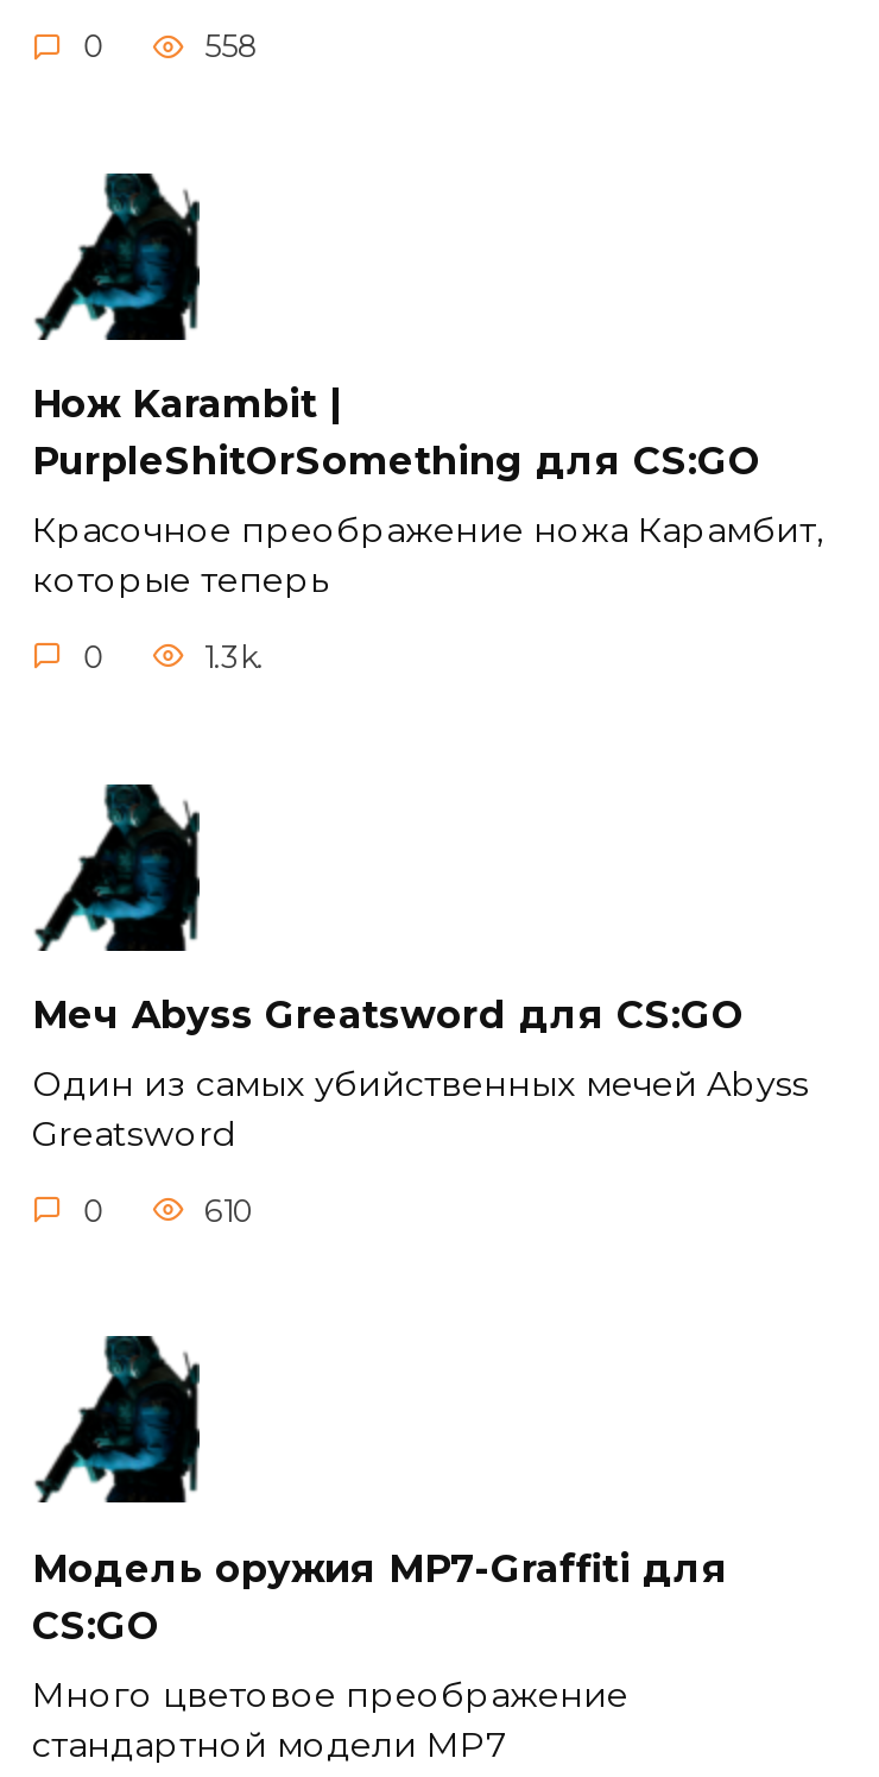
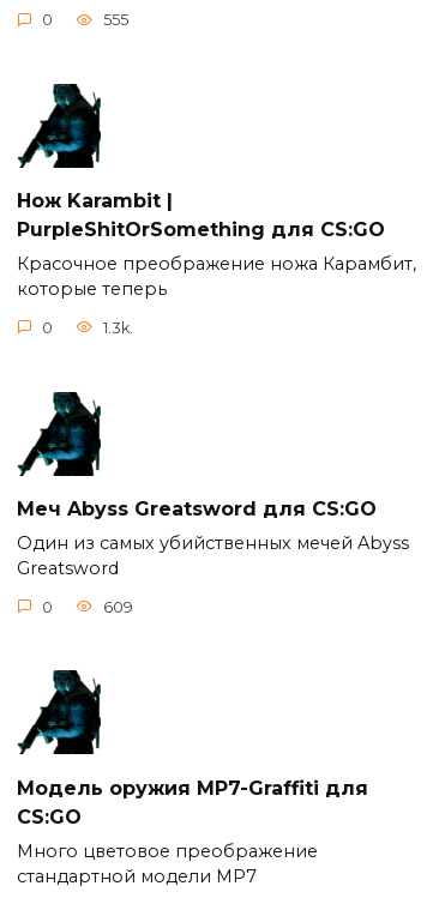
[204,29,259,64] 558 -> [103,11,128,29] 555
[204,1192,254,1228] 610 -> [103,598,133,616] 609

